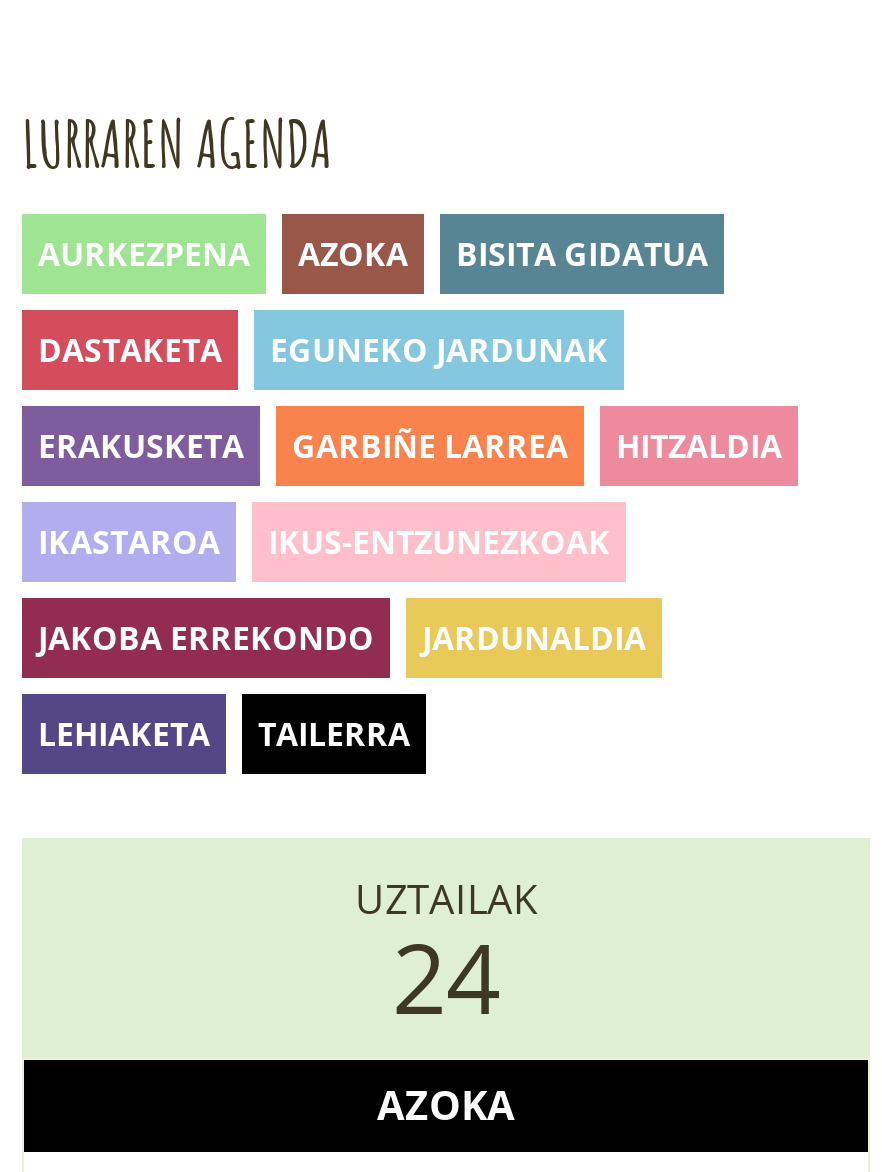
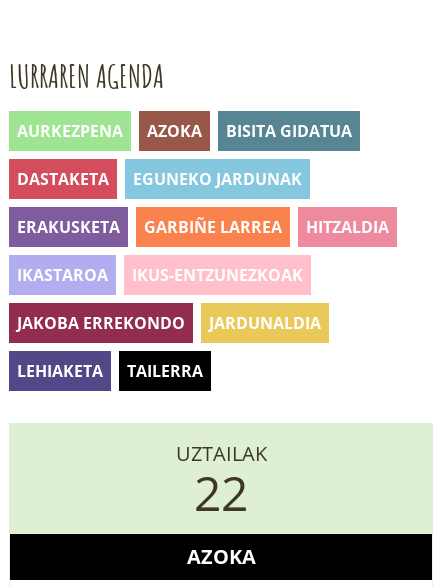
[392,912,500,1042] 24 -> [194,460,248,525] 22

